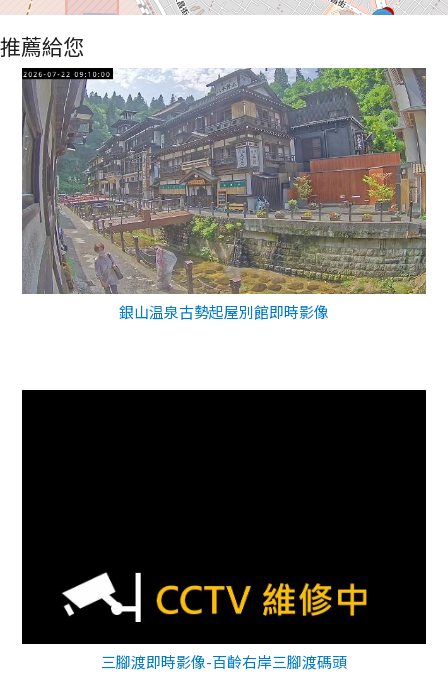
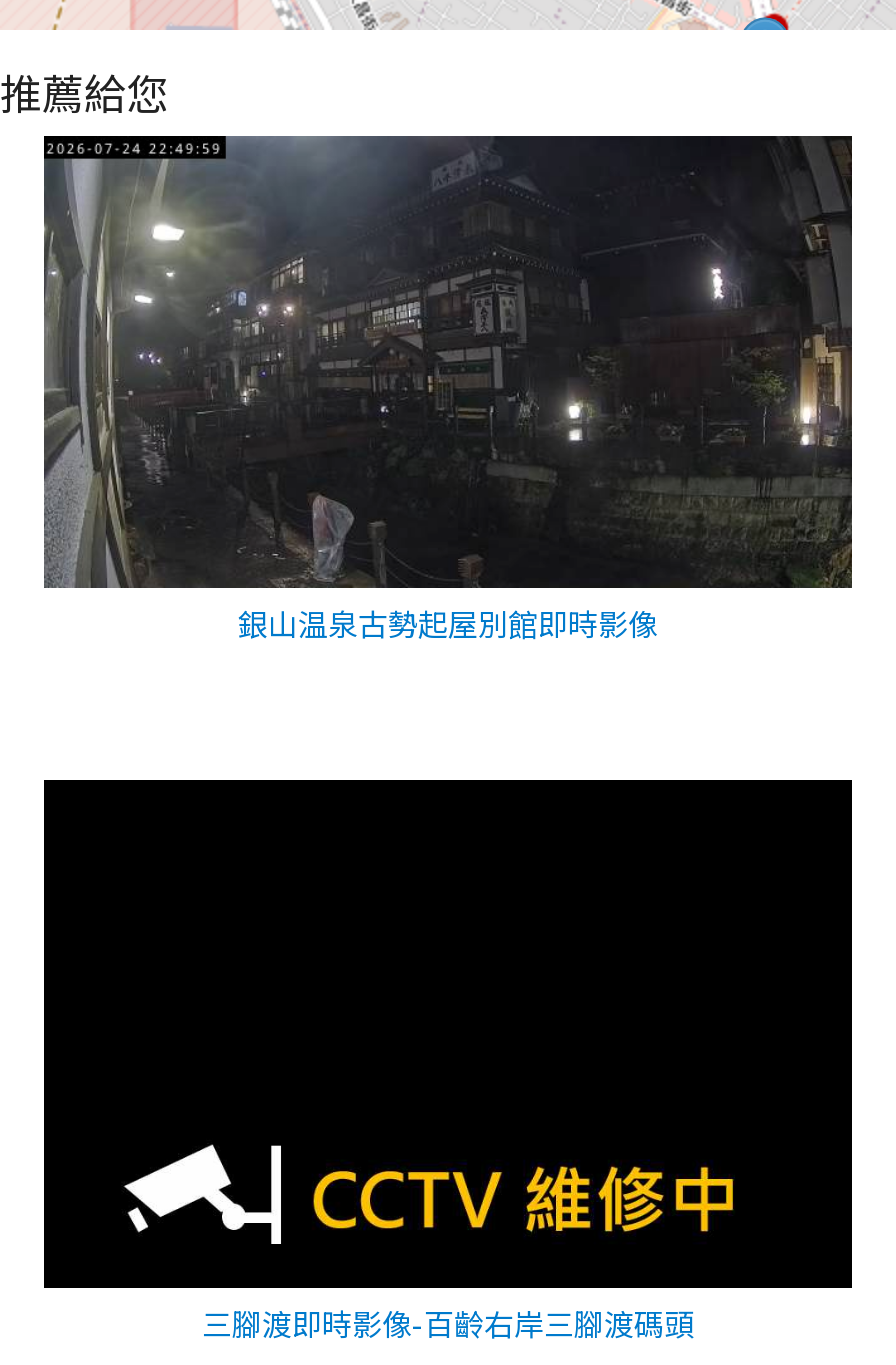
[22,67,427,295] [image] -> [46,134,854,590] [image]

